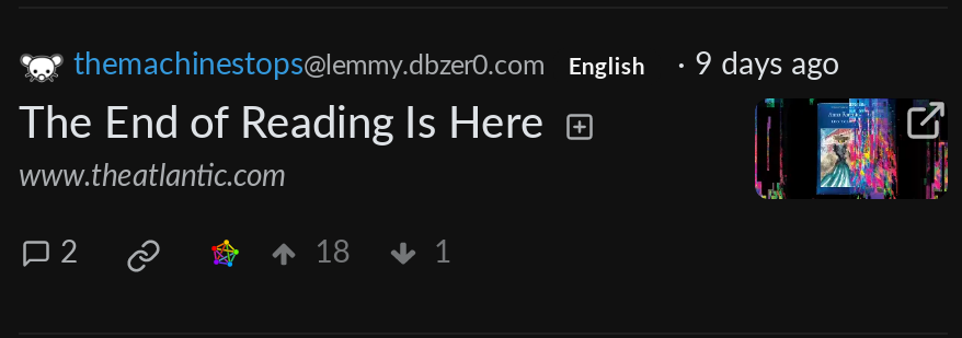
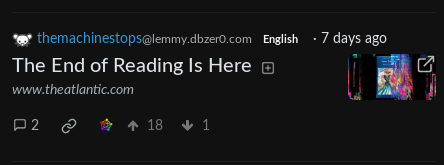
[73,49,840,80] themachinestops@lemmy.dbzer0.com English · 9 days ago -> [37,32,387,46] themachinestops@lemmy.dbzer0.com English · 7 days ago

